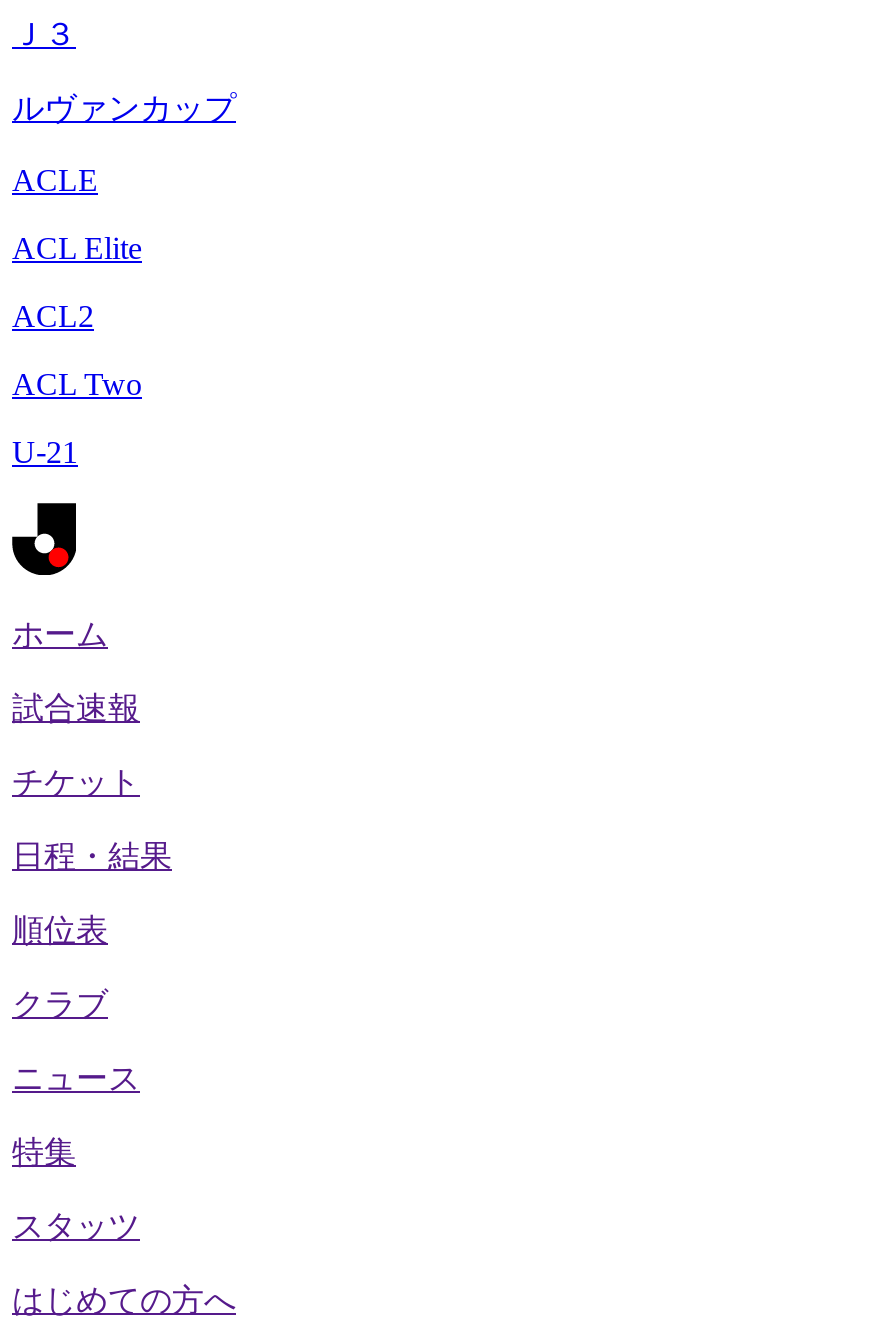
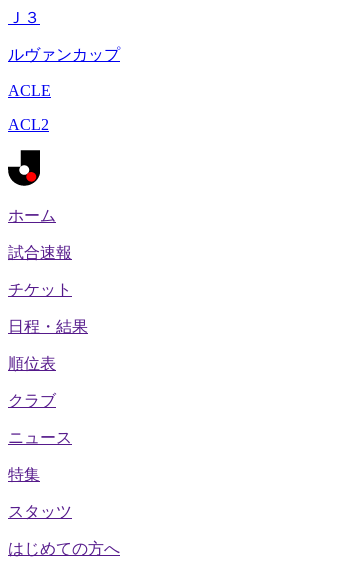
[12,231,142,265] ACL Elite -> none
[12,367,142,469] ACL Two | U-21 -> none

